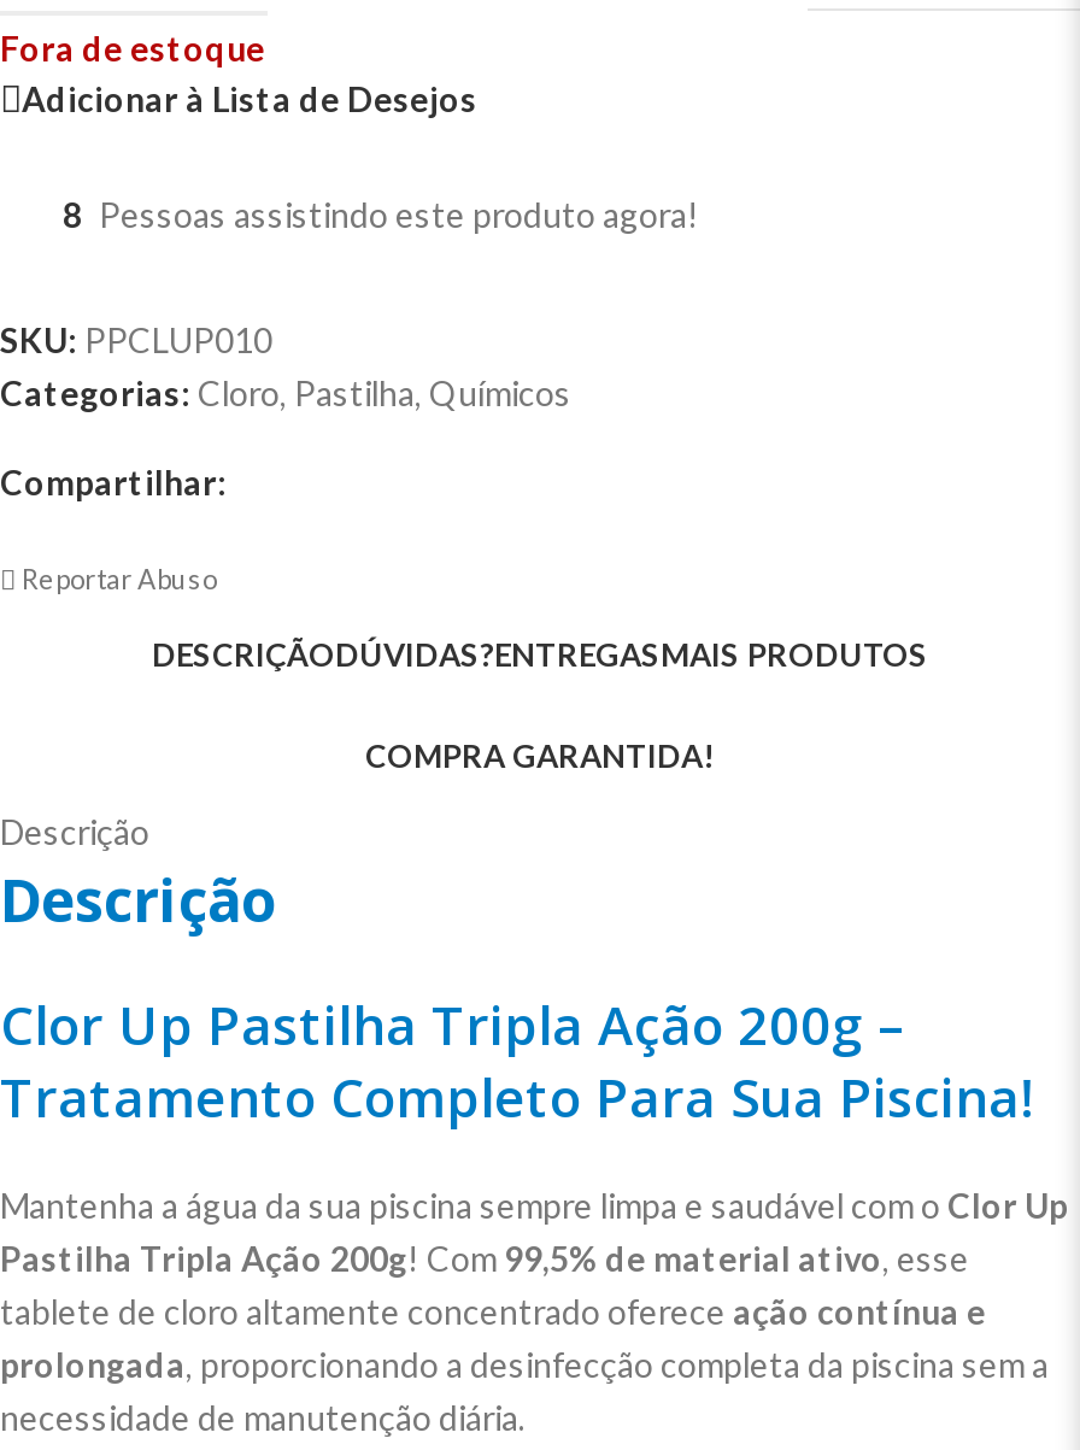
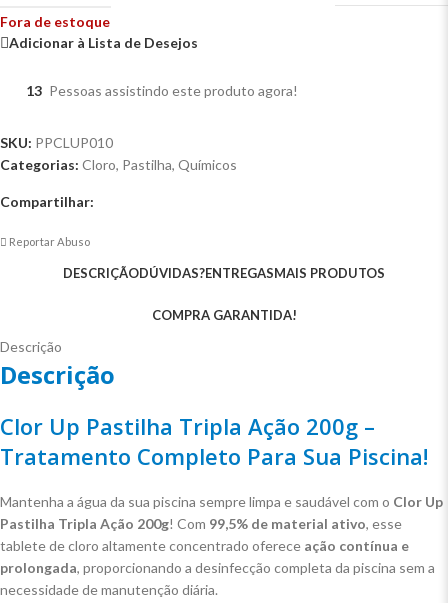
[63,195,699,236] 8 Pessoas assistindo este produto agora! -> [26,82,298,99] 13 Pessoas assistindo este produto agora!

